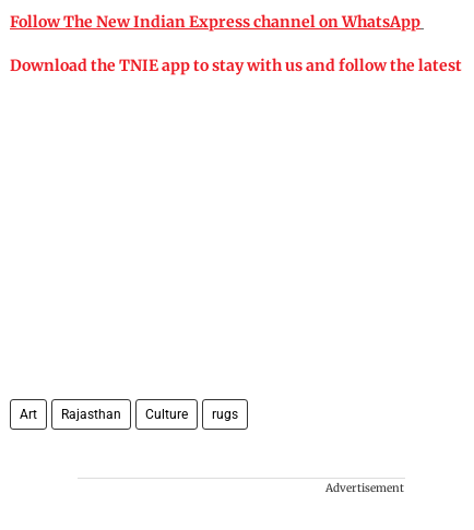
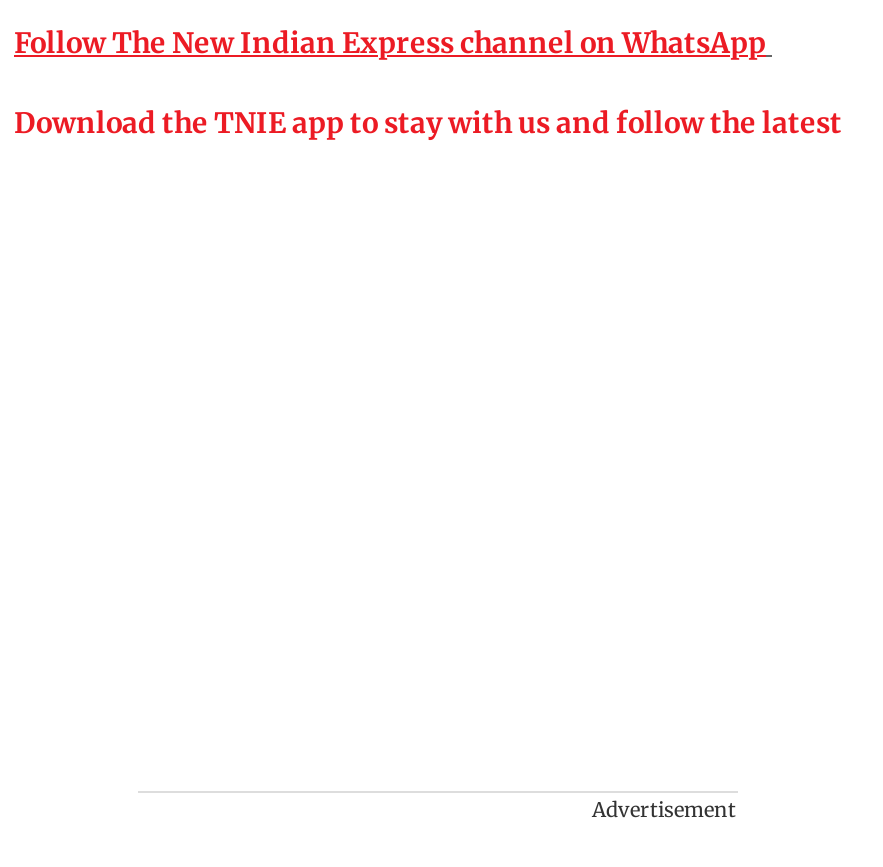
[20,407,238,422] Art | Rajasthan | Culture | rugs -> none

